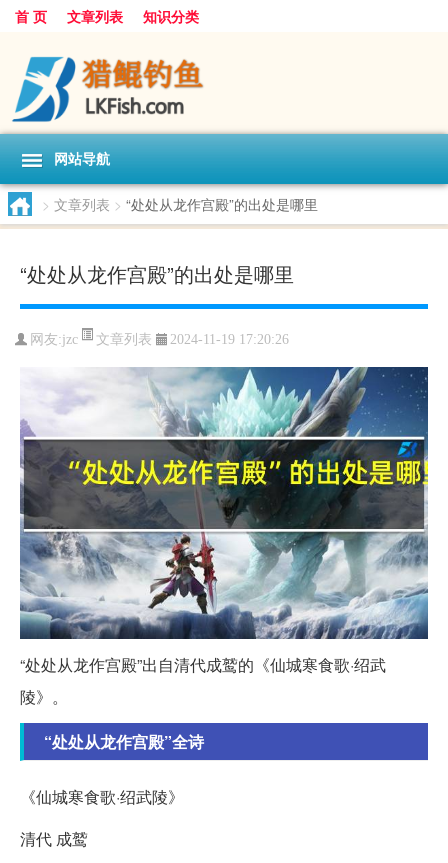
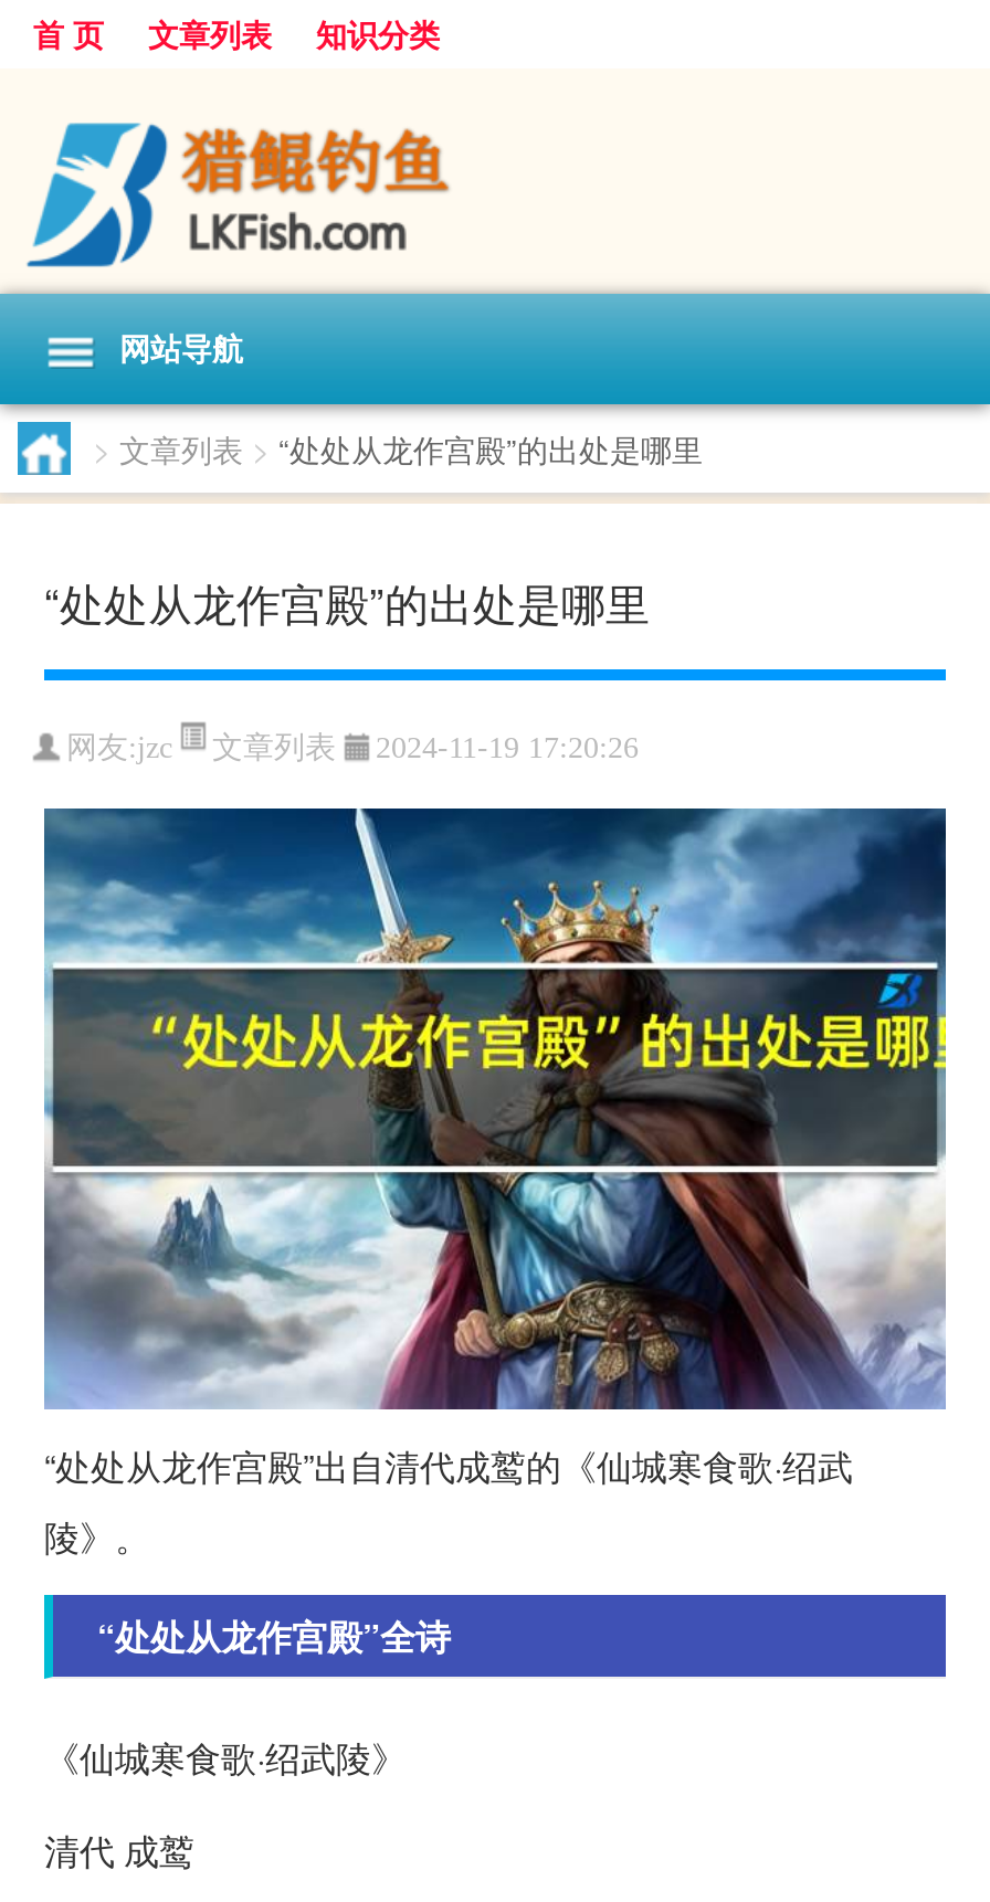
[19,366,429,640] [image] -> [42,806,946,1412] [image]

